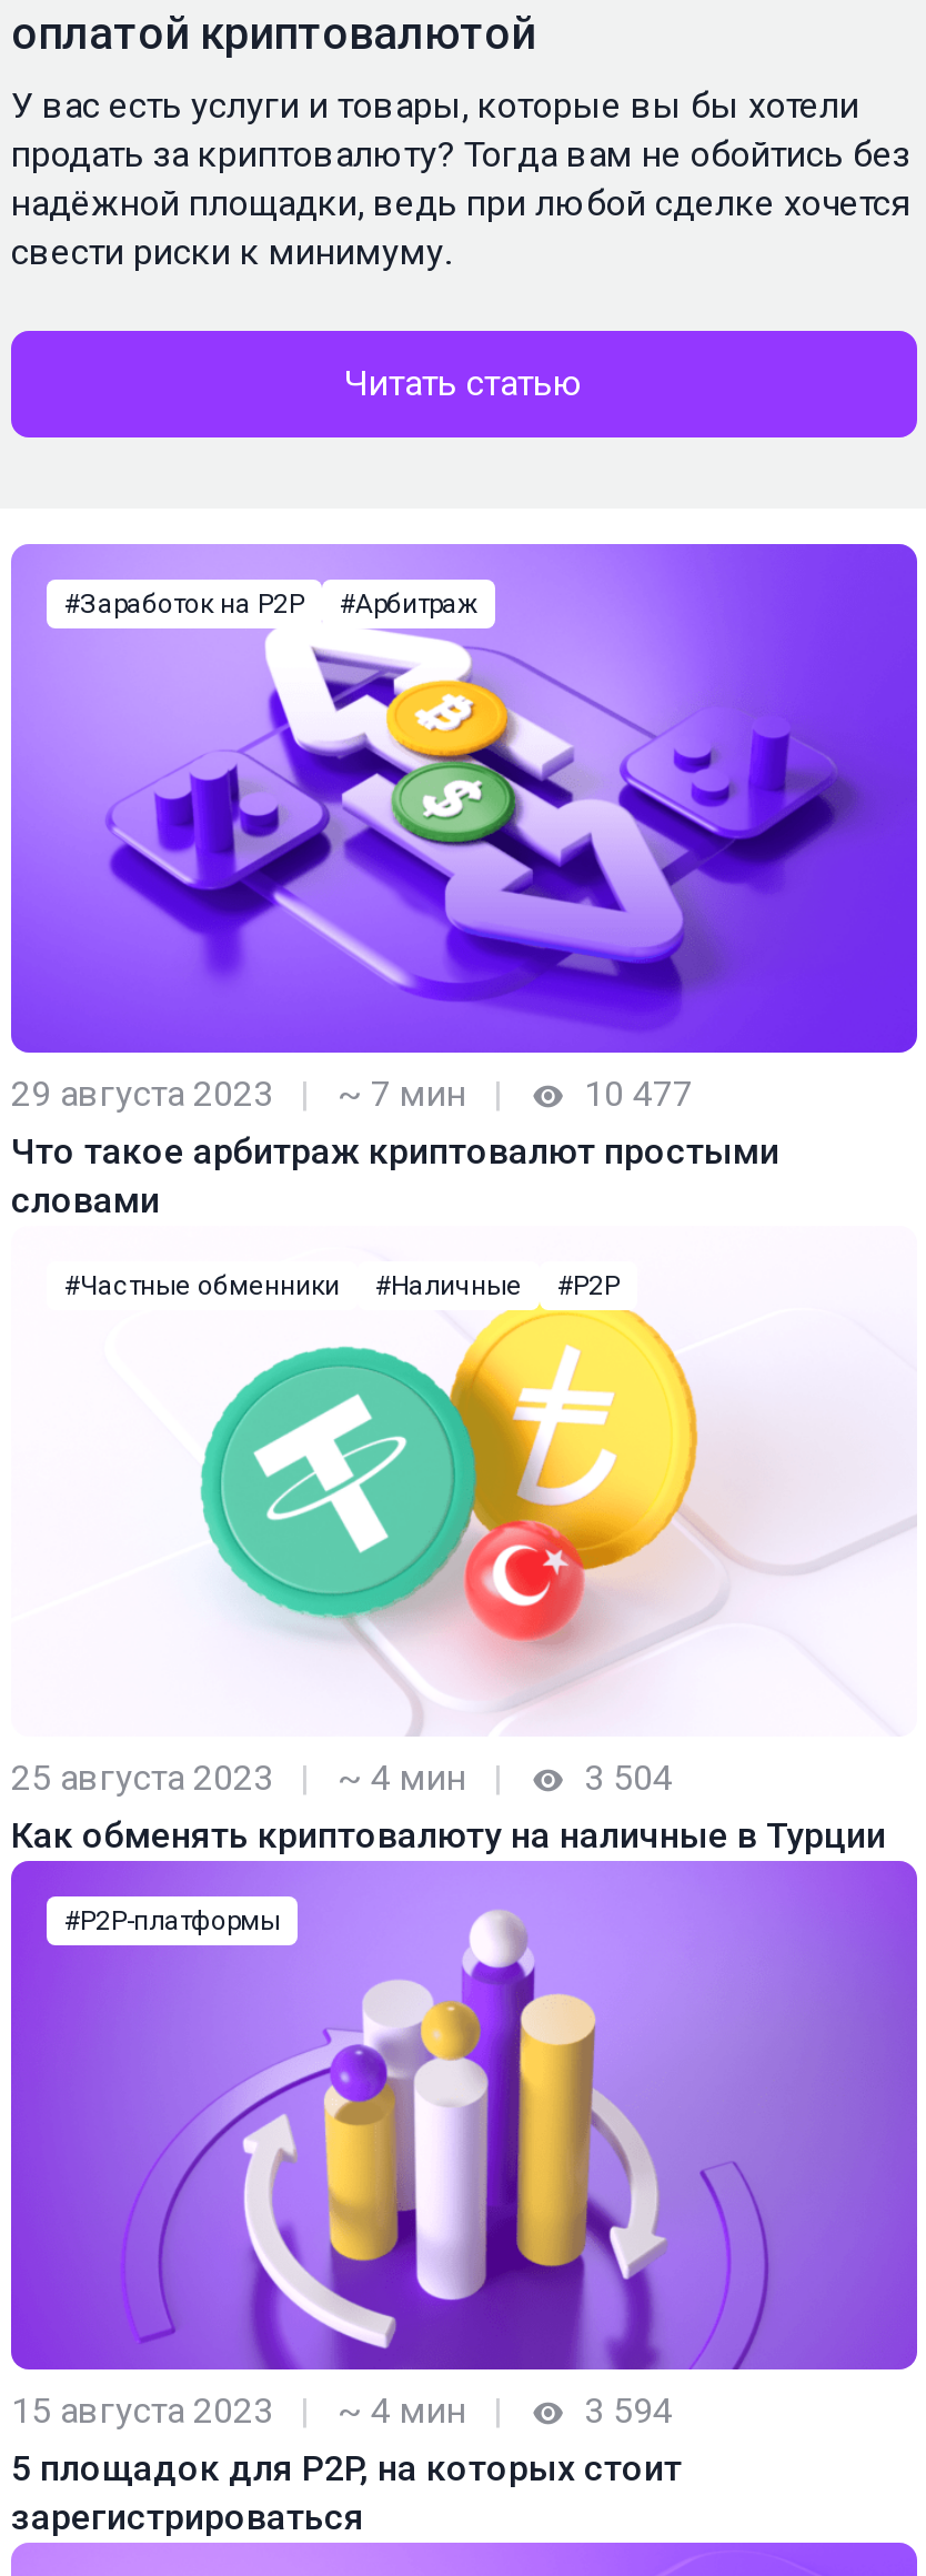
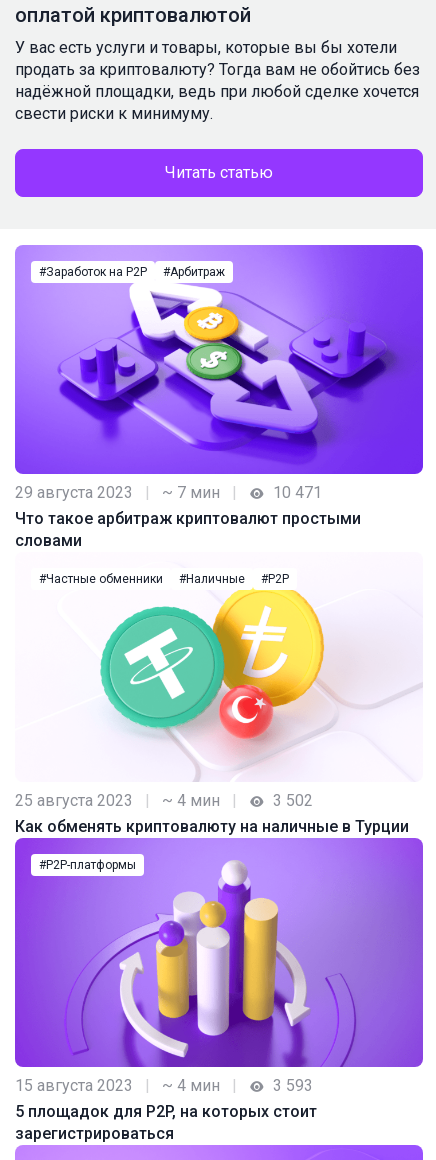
[584,1073,693,1116] 10 477 -> [273,483,322,502] 10 471
[584,1756,673,1798] 3 504 -> [273,791,313,810] 3 502
[584,2389,673,2431] 3 594 -> [273,1076,313,1095] 3 593

